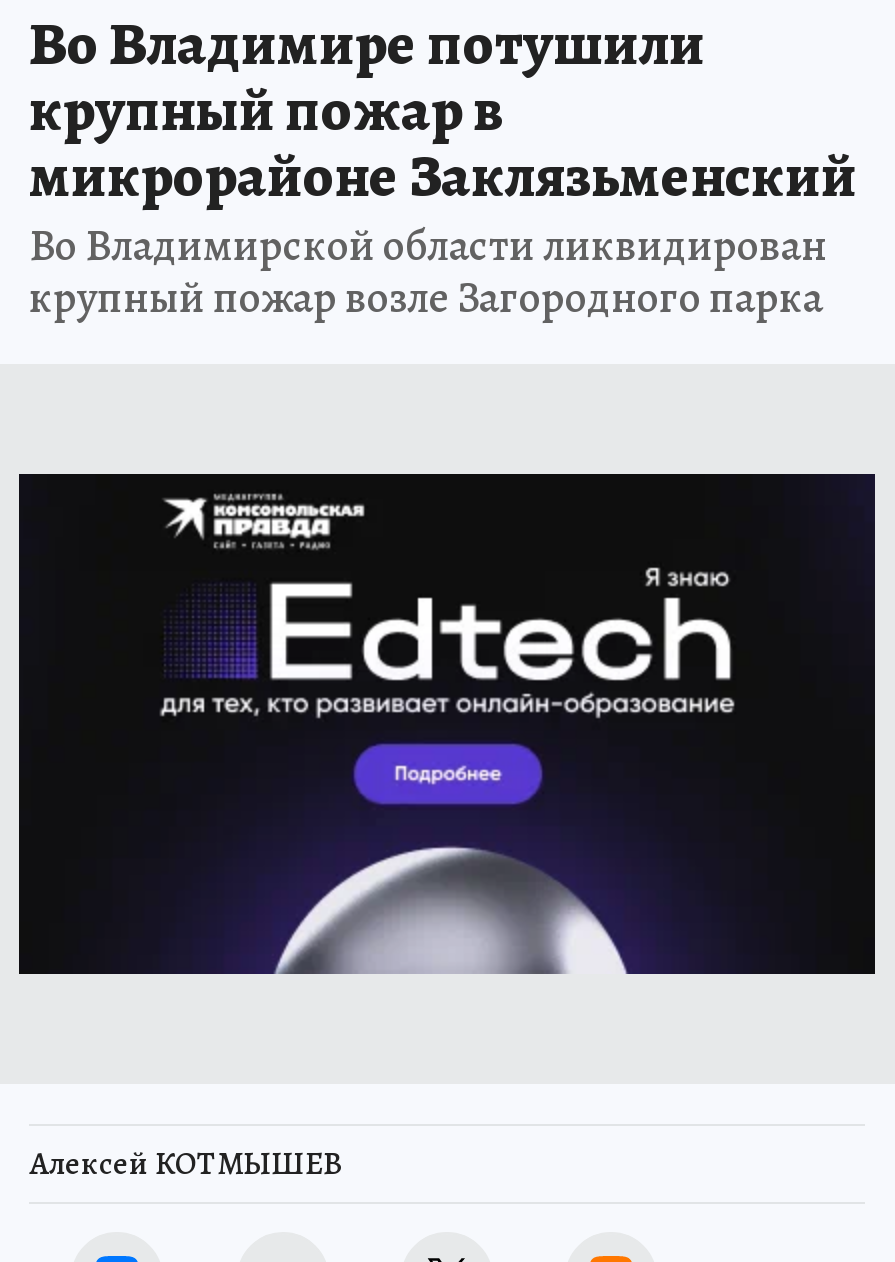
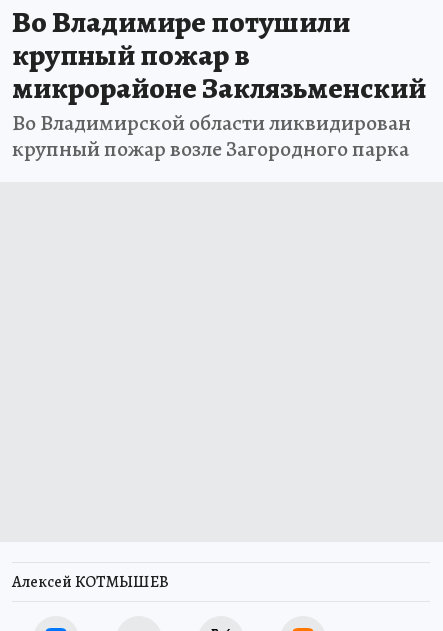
[17,472,877,976] [image] -> none

